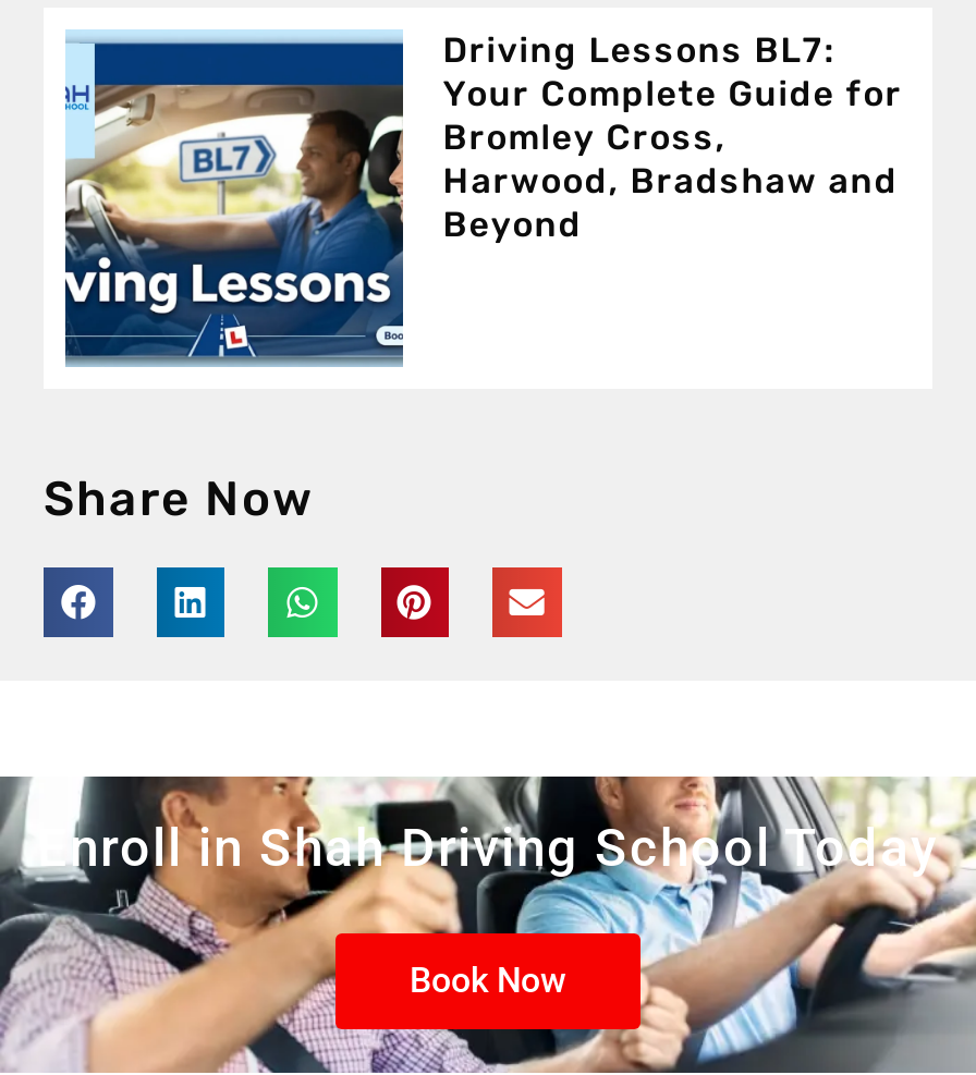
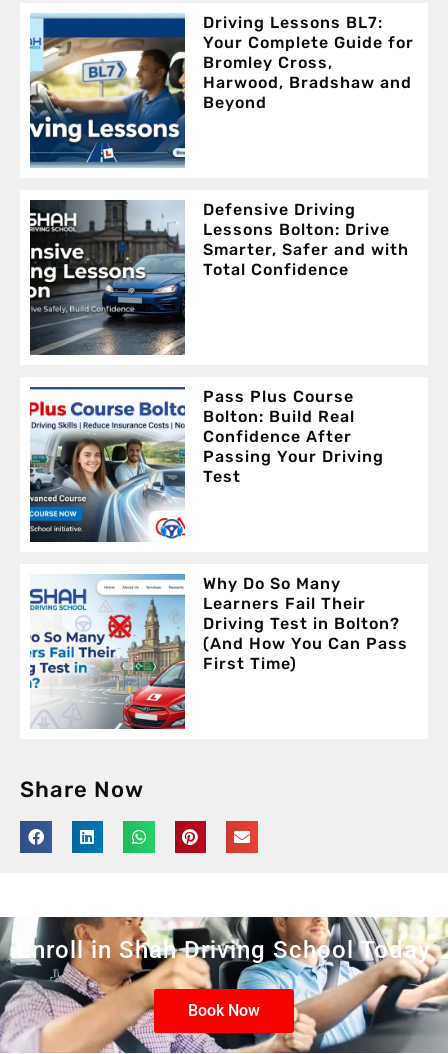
none -> [29,199,409,356] [image] | Defensive Driving | Lessons Bolton: Drive | Smarter, Safer and with | Total Confidence
none -> [29,387,384,543] [image] | Pass Plus Course | Bolton: Build Real | Confidence After | Passing Your Driving | Test
none -> [29,574,408,730] [image] | Why Do So Many | Learners Fail Their | Driving Test in Bolton? | (And How You Can Pass | First Time)

